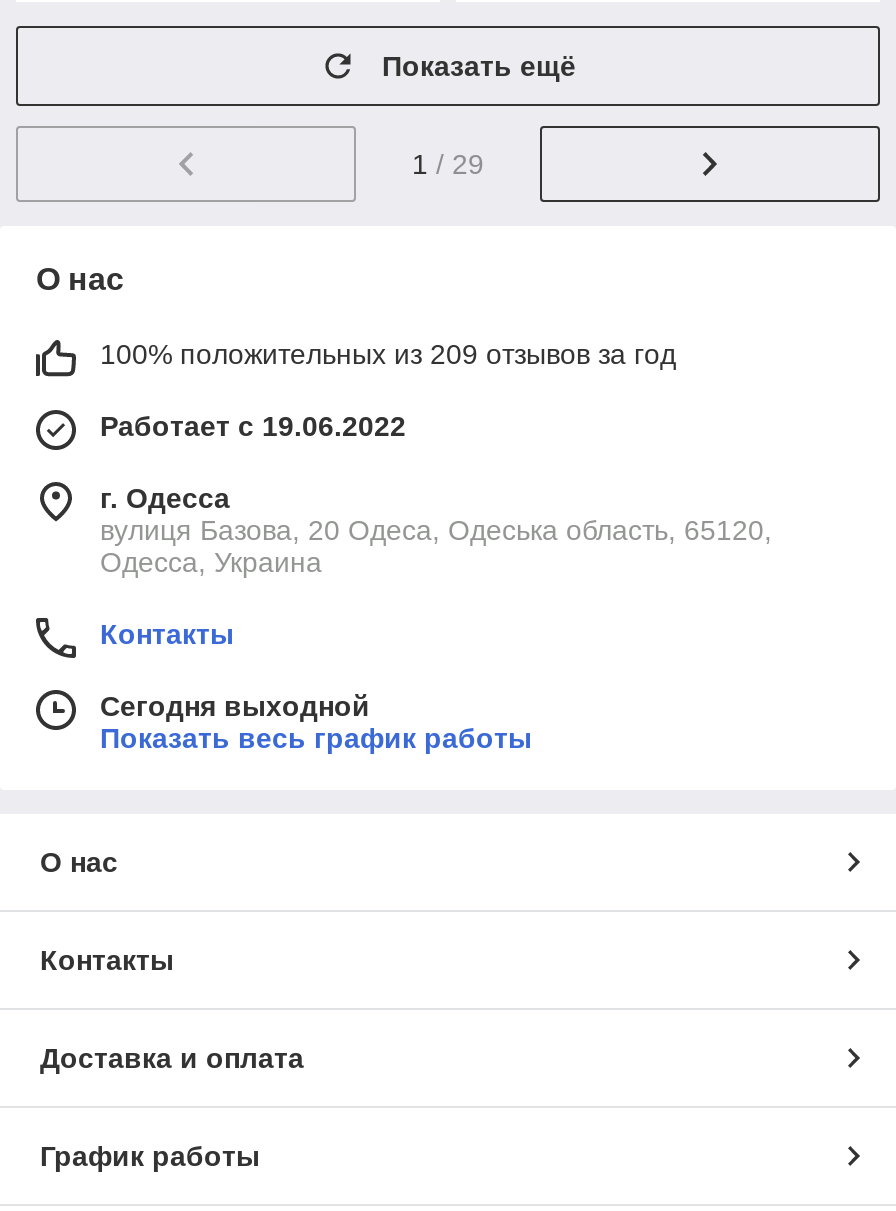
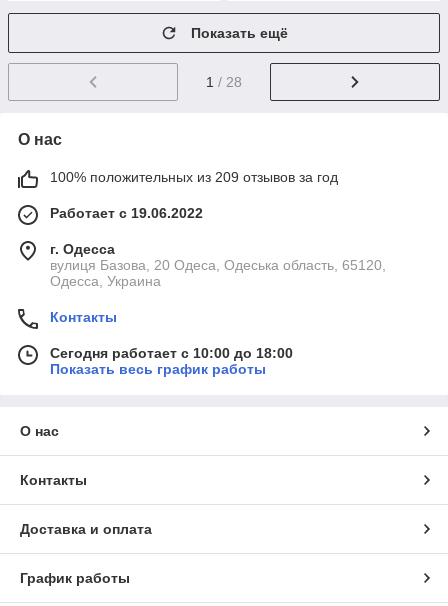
[412,148,484,180] 1 / 29 -> [206,74,242,90] 1 / 28
[100,690,370,722] Сегодня выходной -> [50,345,293,361] Сегодня работает с 10:00 до 18:00

